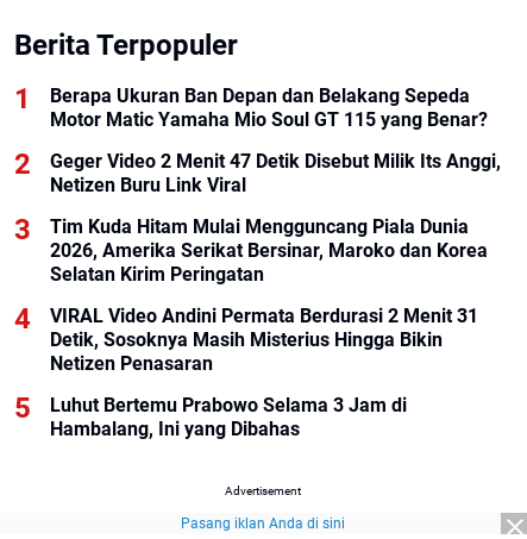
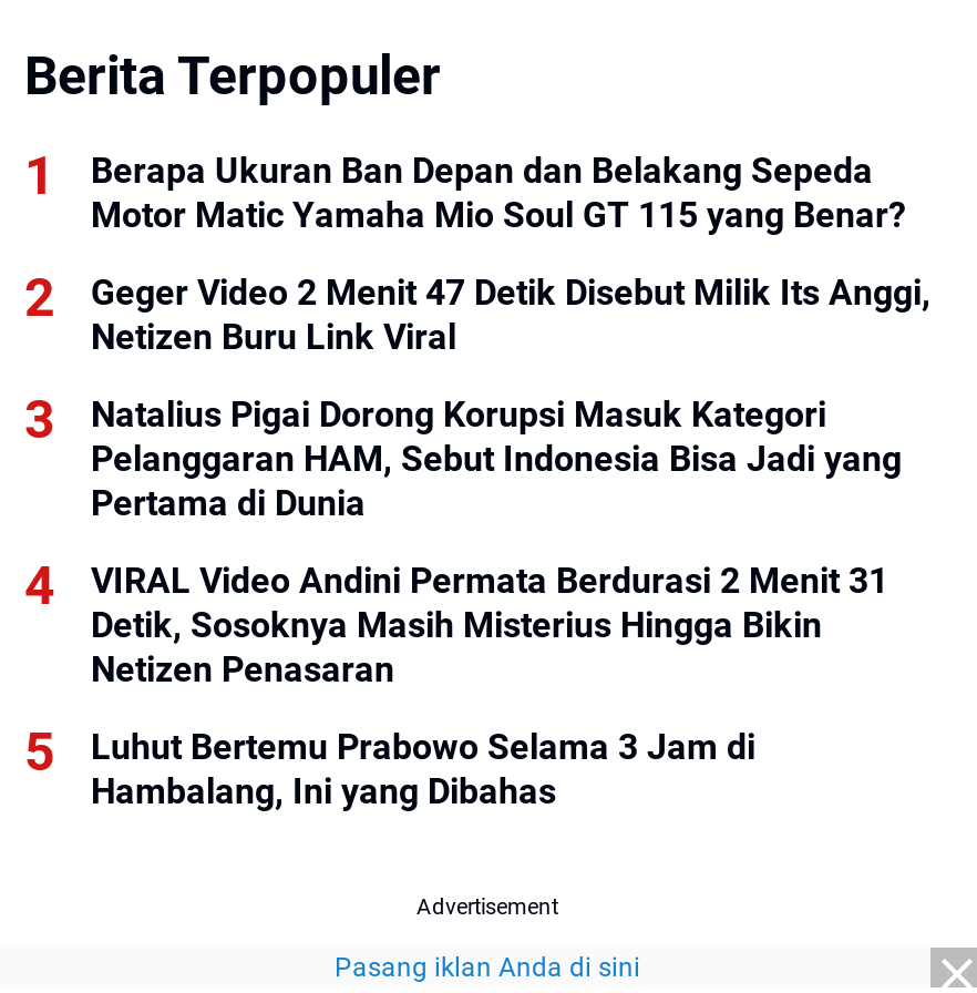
[50,215,488,285] Tim Kuda Hitam Mulai Mengguncang Piala Dunia | 2026, Amerika Serikat Bersinar, Maroko dan Korea | Selatan Kirim Peringatan -> [91,392,902,523] Natalius Pigai Dorong Korupsi Masuk Kategori | Pelanggaran HAM, Sebut Indonesia Bisa Jadi yang | Pertama di Dunia

